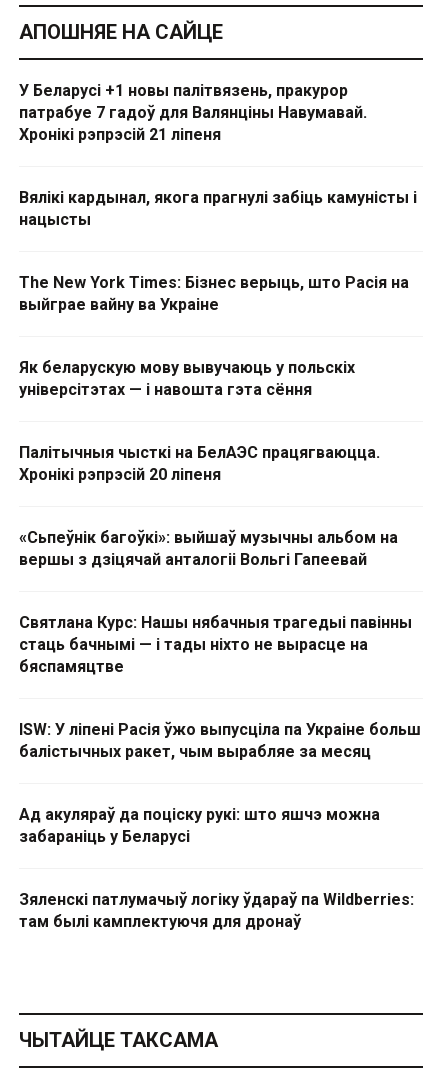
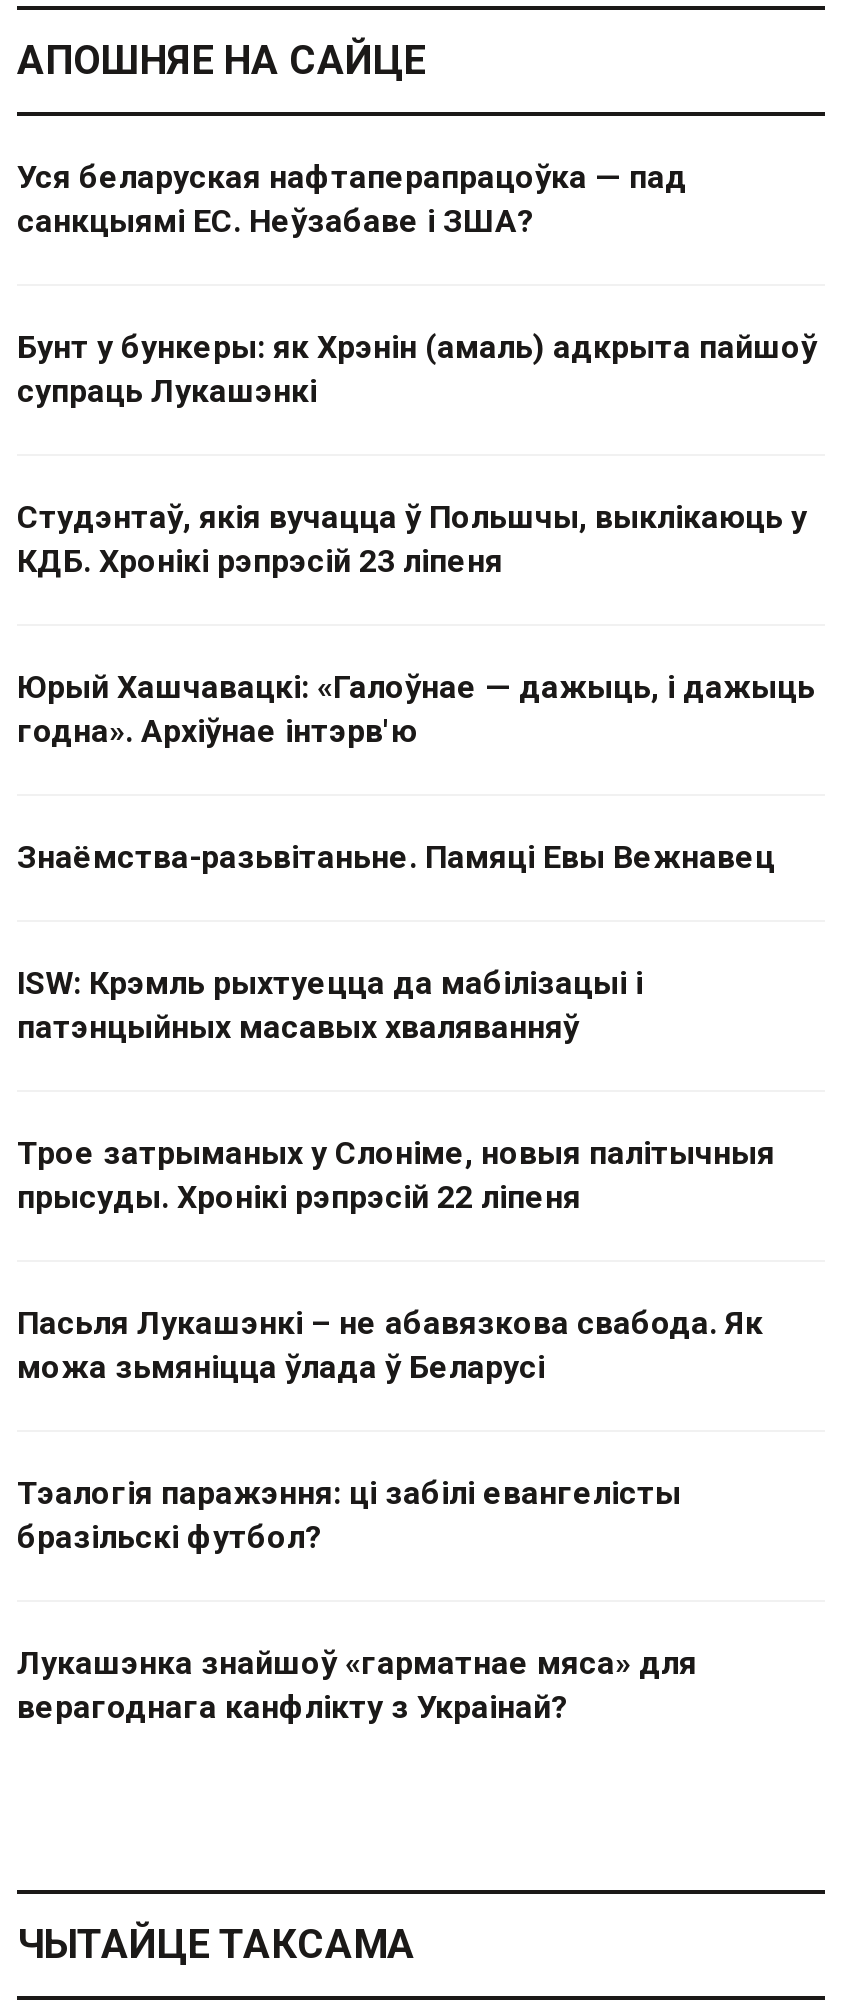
[19,81,367,144] У Беларусі +1 новы палітвязень, пракурор | патрабуе 7 гадоў для Валянціны Навумавай. | Хронікі рэпрэсій 21 ліпеня -> [17,158,687,240] Уся беларуская нафтаперапрацоўка — пад | санкцыямі ЕС. Неўзабаве і ЗША?
[19,188,417,229] Вялікі кардынал, якога прагнулі забіць камуністы і | нацысты -> [17,328,817,410] Бунт у бункеры: як Хрэнін (амаль) адкрыта пайшоў | супраць Лукашэнкі
[19,273,409,314] The New York Times: Бізнес верыць, што Расія на | выйграе вайну ва Украіне -> [17,498,807,580] Студэнтаў, якія вучацца ў Польшчы, выклікаюць у | КДБ. Хронікі рэпрэсій 23 ліпеня
[19,358,355,399] Як беларускую мову вывучаюць у польскіх | універсітэтах — і навошта гэта сёння -> [17,668,815,750] Юрый Хашчавацкі: «Галоўнае — дажыць, і дажыць | годна». Архіўнае інтэрв'ю
[19,443,380,484] Палітычныя чысткі на БелАЭС працягваюцца. | Хронікі рэпрэсій 20 ліпеня -> [17,838,775,876] Знаёмства-разьвітаньне. Памяці Евы Вежнавец
[19,528,398,569] «Сьпеўнік багоўкі»: выйшаў музычны альбом на | вершы з дзіцячай анталогіі Вольгі Гапеевай -> [17,964,643,1046] ISW: Крэмль рыхтуецца да мабілізацыі і | патэнцыйных масавых хваляванняў
[19,613,412,676] Святлана Курс: Нашы нябачныя трагедыі павінны | стаць бачнымі — і тады ніхто не вырасце на | бяспамяцтве -> [17,1134,775,1216] Трое затрыманых у Слоніме, новыя палітычныя | прысуды. Хронікі рэпрэсій 22 ліпеня
[19,720,421,761] ISW: У ліпені Расія ўжо выпусціла па Украіне больш | балістычных ракет, чым вырабляе за месяц -> [17,1304,763,1386] Пасьля Лукашэнкі – не абавязкова свабода. Як | можа зьмяніцца ўлада ў Беларусі
[19,805,380,846] Ад акуляраў да поціску рукі: што яшчэ можна | забараніць у Беларусі -> [17,1474,681,1556] Тэалогія паражэння: ці забілі евангелісты | бразільскі футбол?
[19,890,414,931] Зяленскі патлумачыў логіку ўдараў па Wildberries: | там былі камплектуючя для дронаў -> [17,1644,697,1726] Лукашэнка знайшоў «гарматнае мяса» для | верагоднага канфлікту з Украінай?

